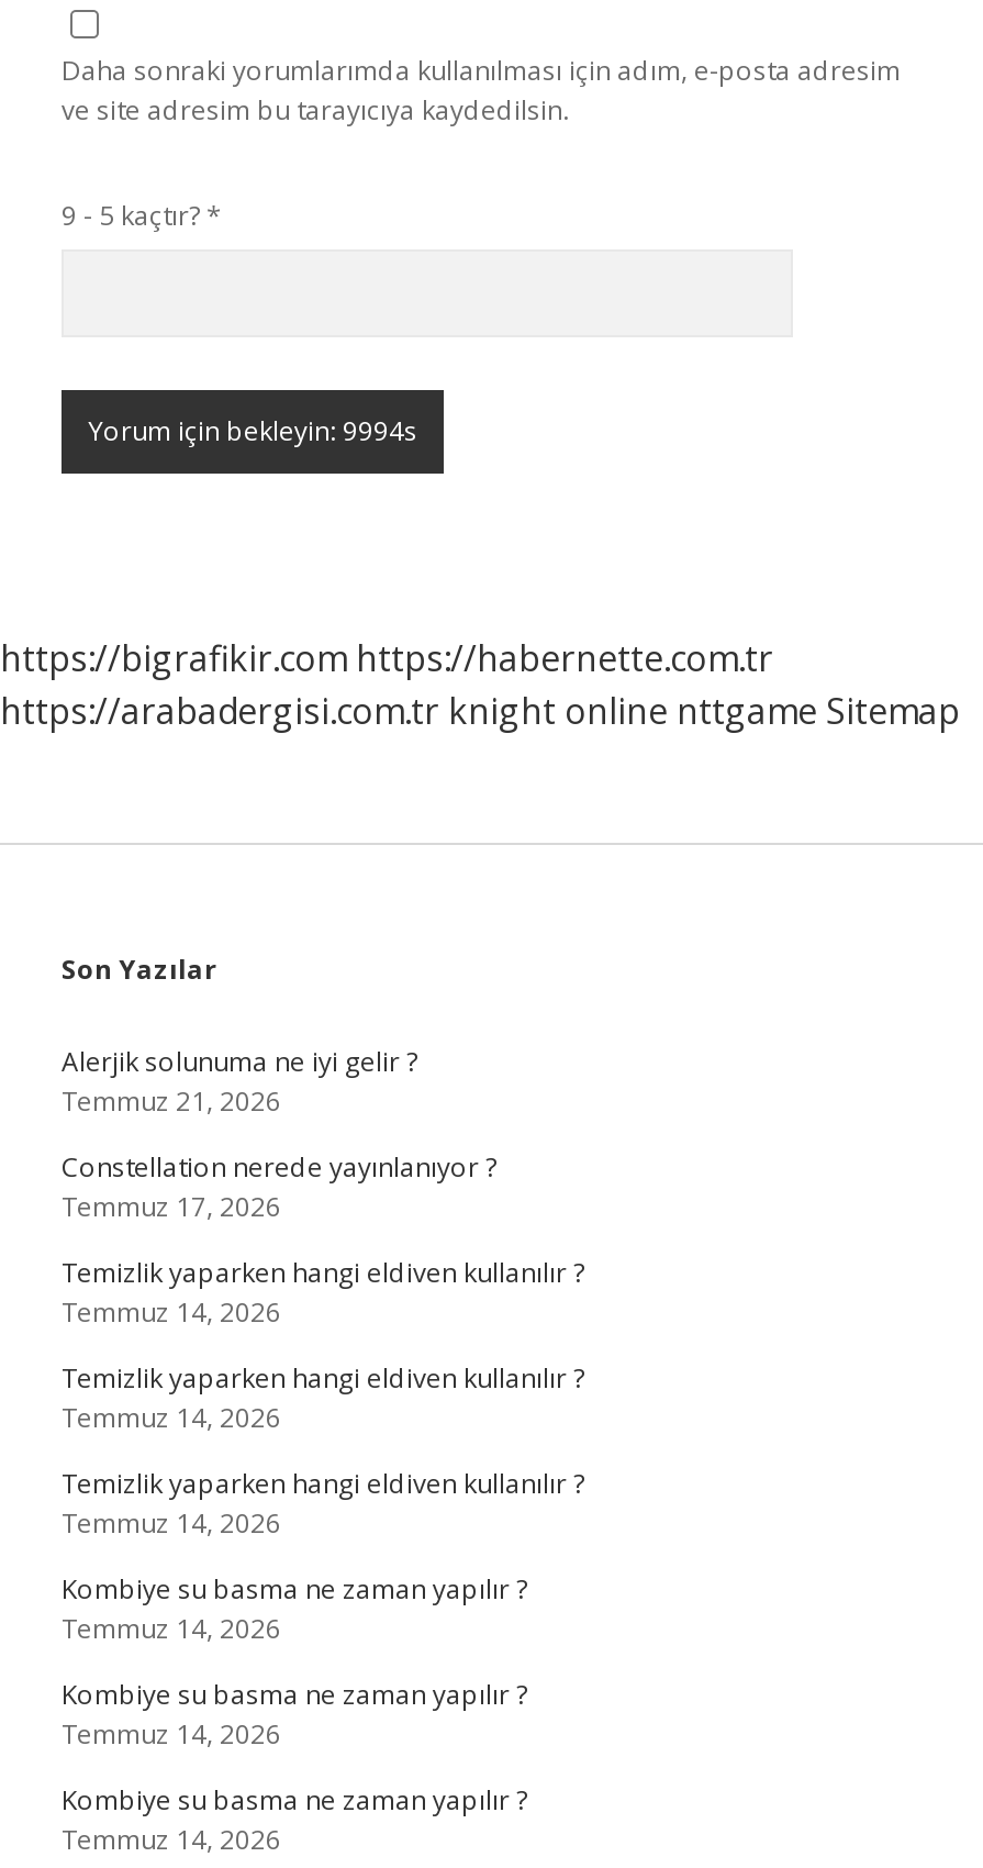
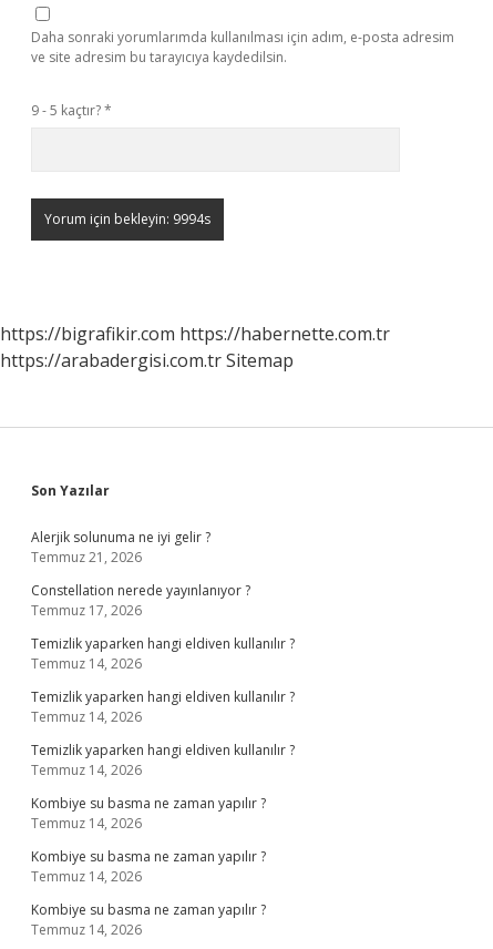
[0,687,960,735] https://arabadergisi.com.tr knight online nttgame Sitemap -> [0,348,294,373] https://arabadergisi.com.tr Sitemap

